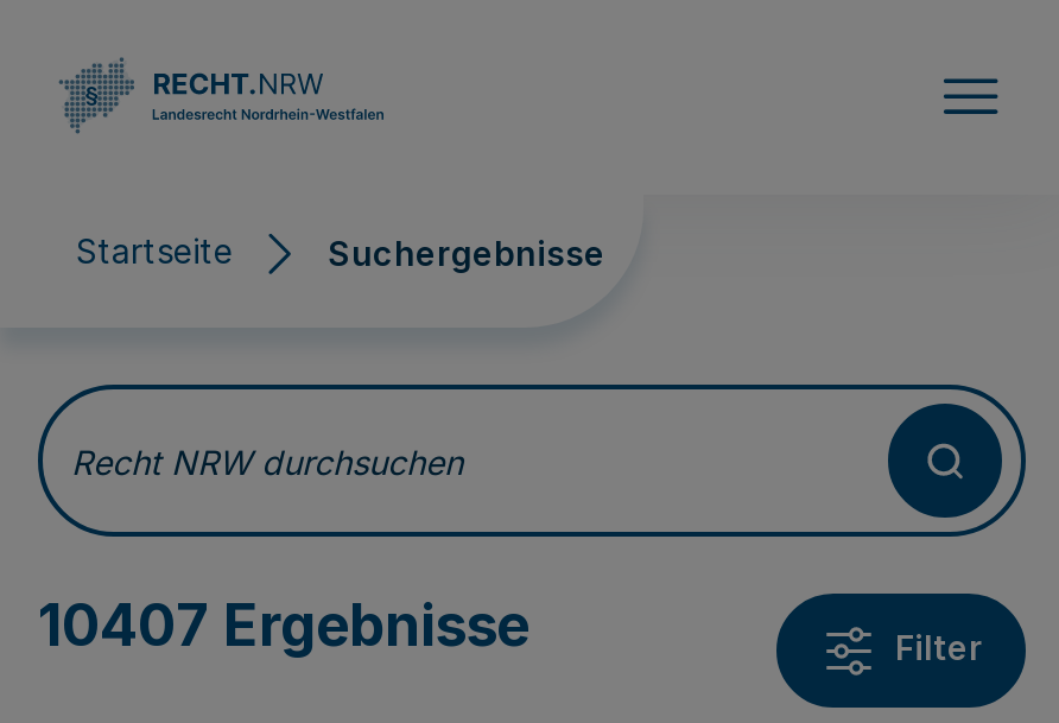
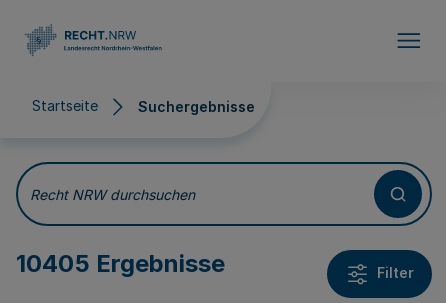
[38,591,529,660] 10407 Ergebnisse -> [16,249,225,278] 10405 Ergebnisse

